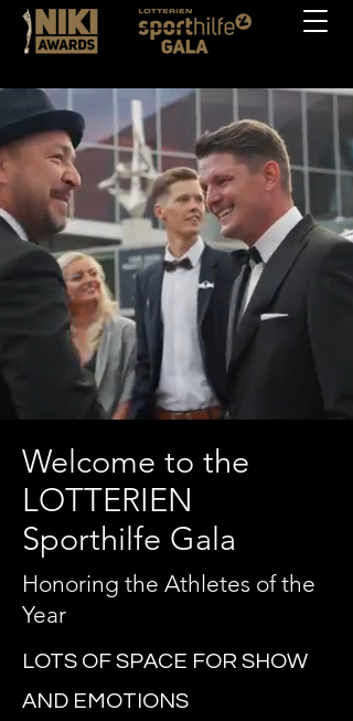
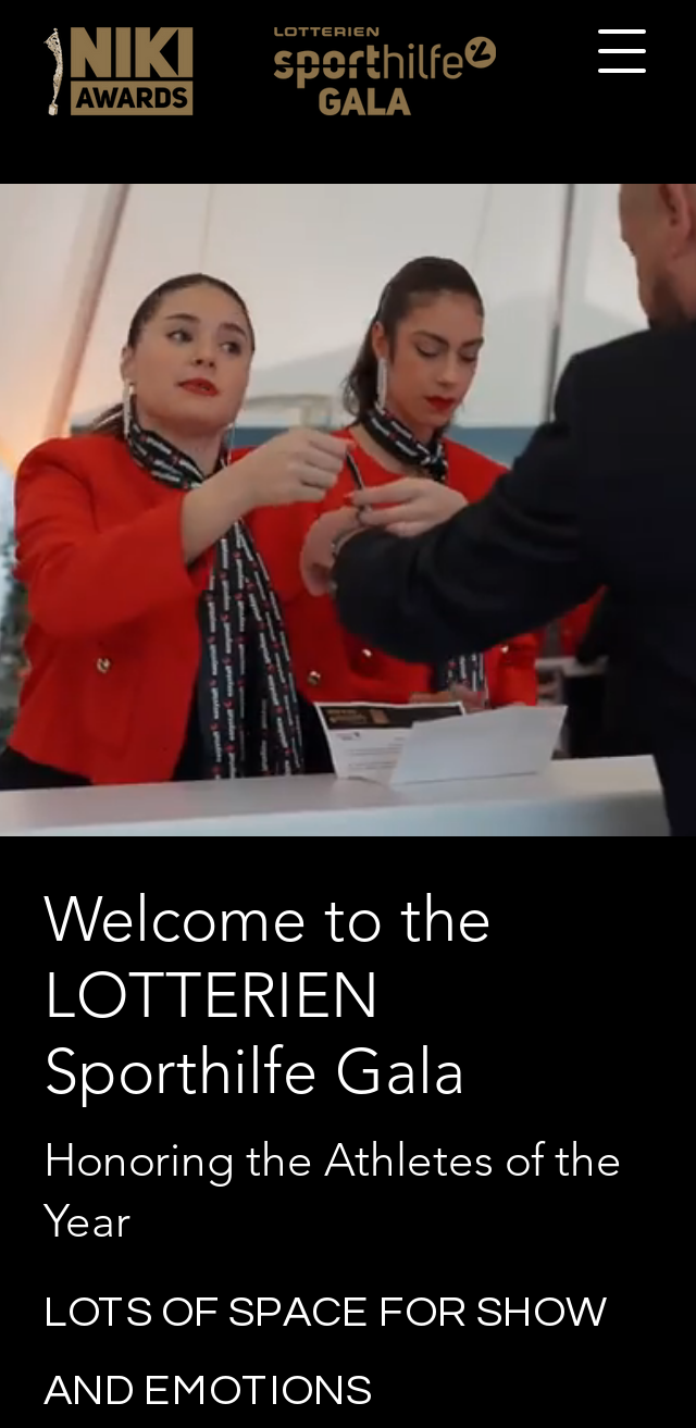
[3,87,350,421] [image] -> [7,182,689,839] [image]

